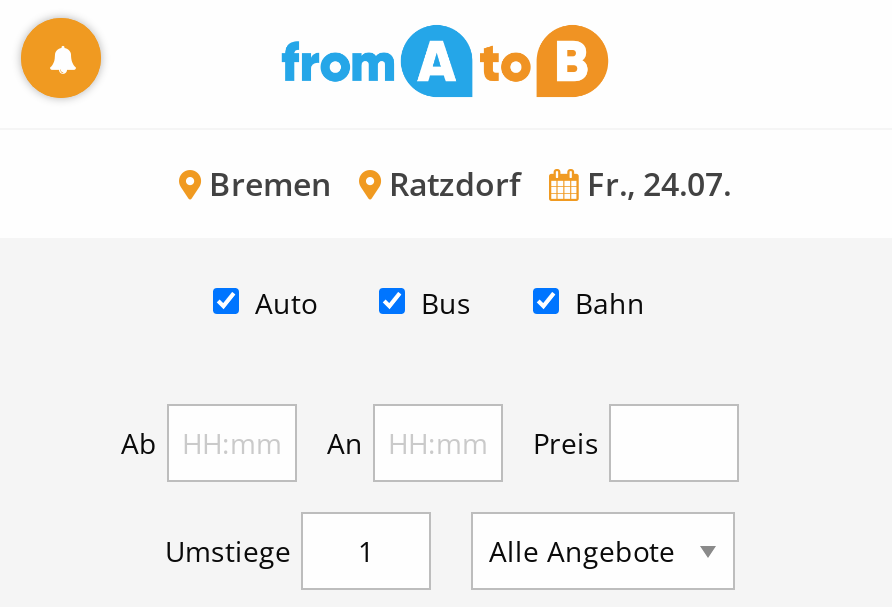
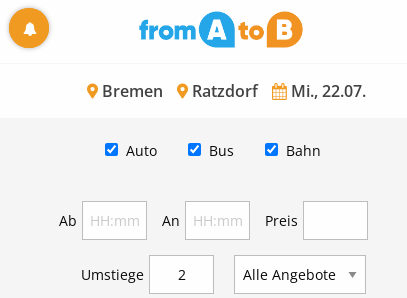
[201,161,731,205] Bremen Ratzdorf Fr., 24.07. -> [97,79,365,101] Bremen Ratzdorf Mi., 22.07.

